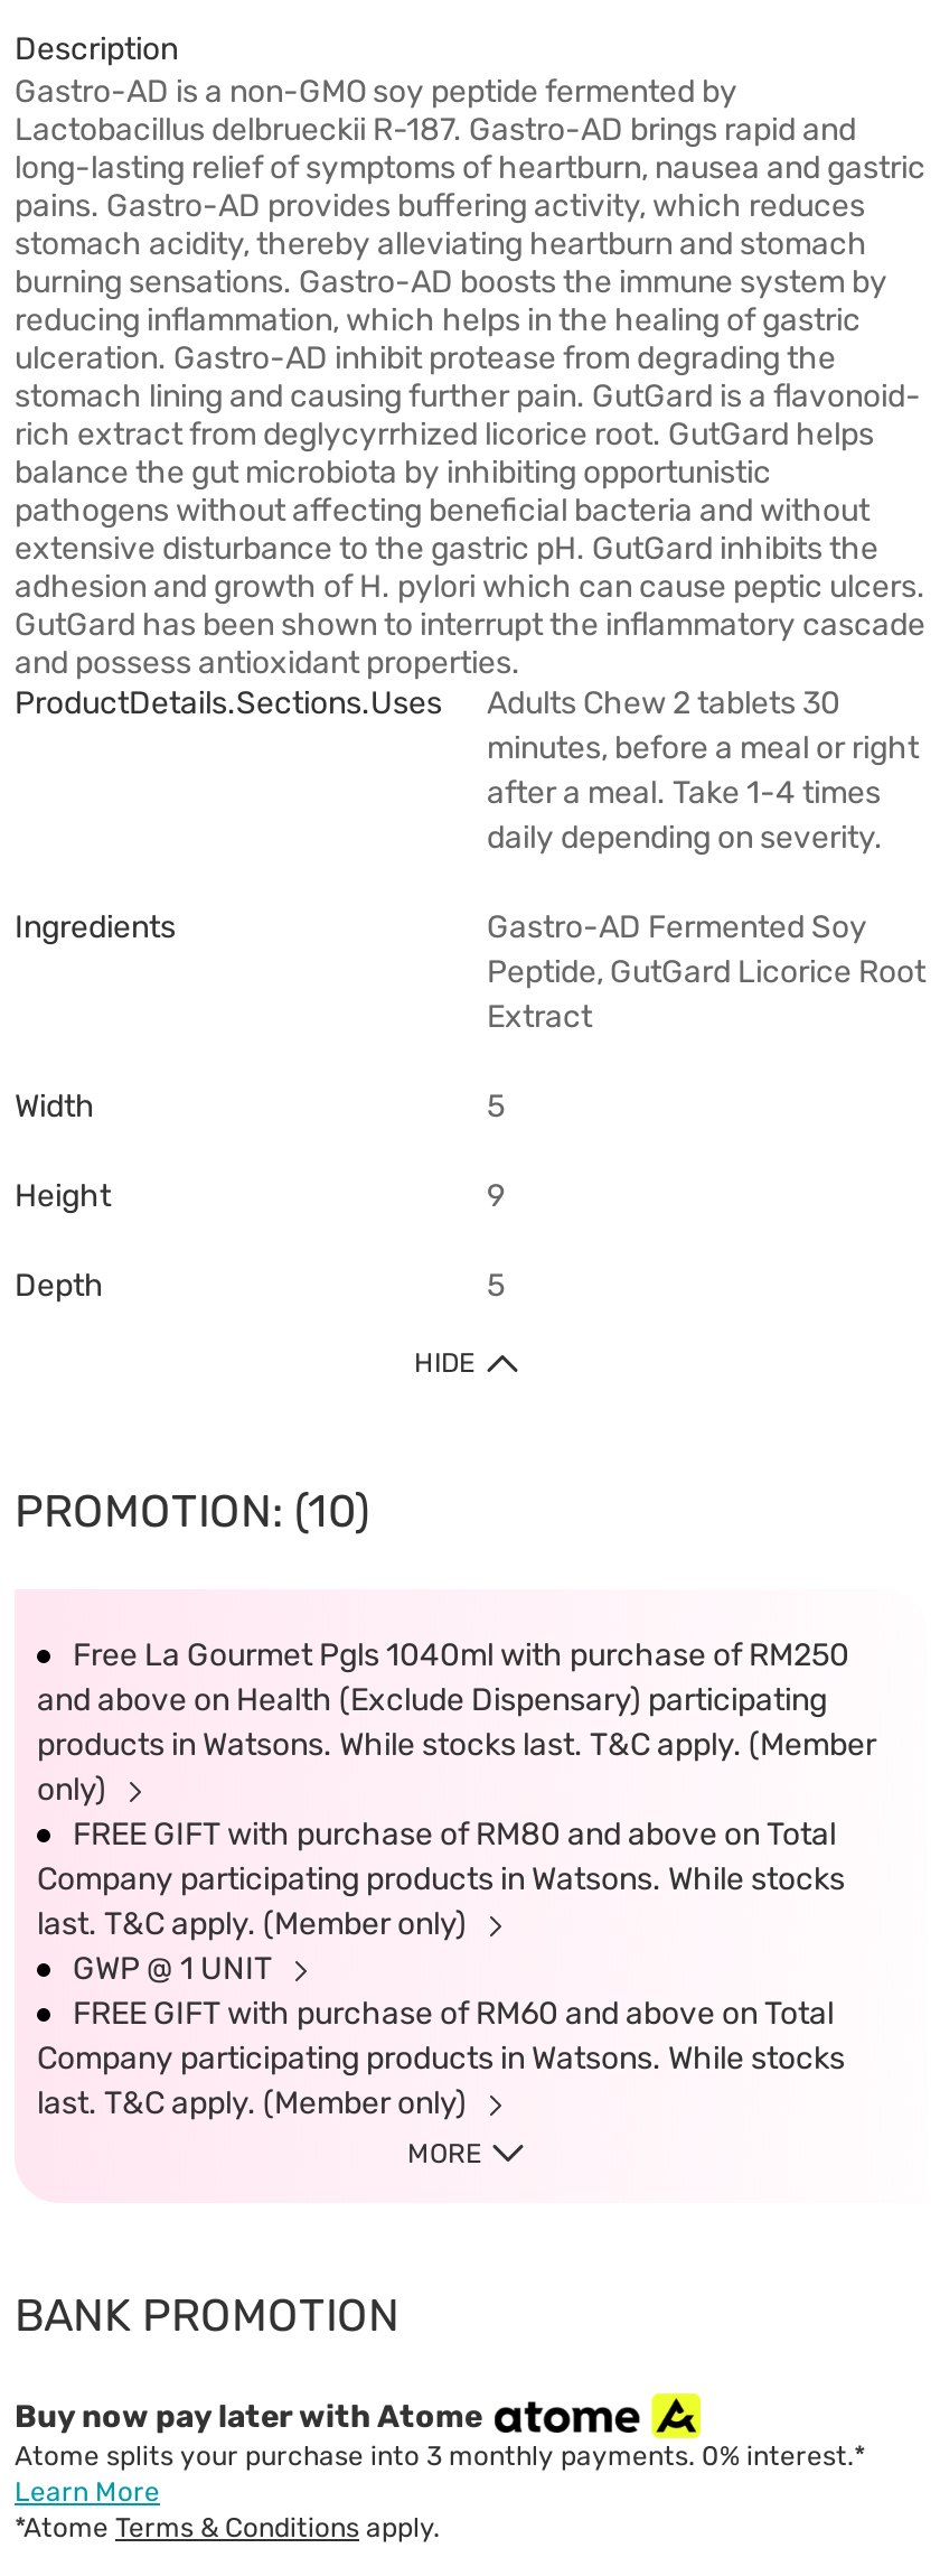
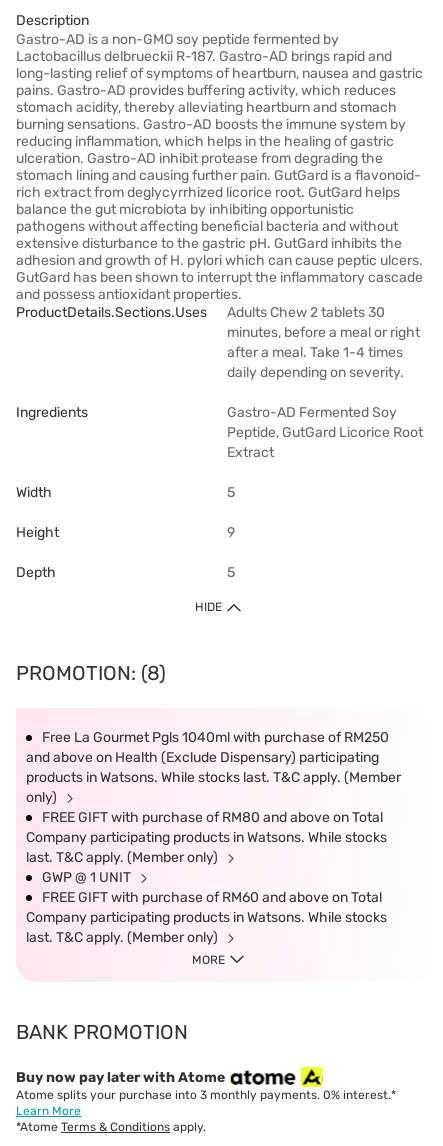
[15,1484,370,1538] PROMOTION: (10) -> [16,661,166,685] PROMOTION: (8)

